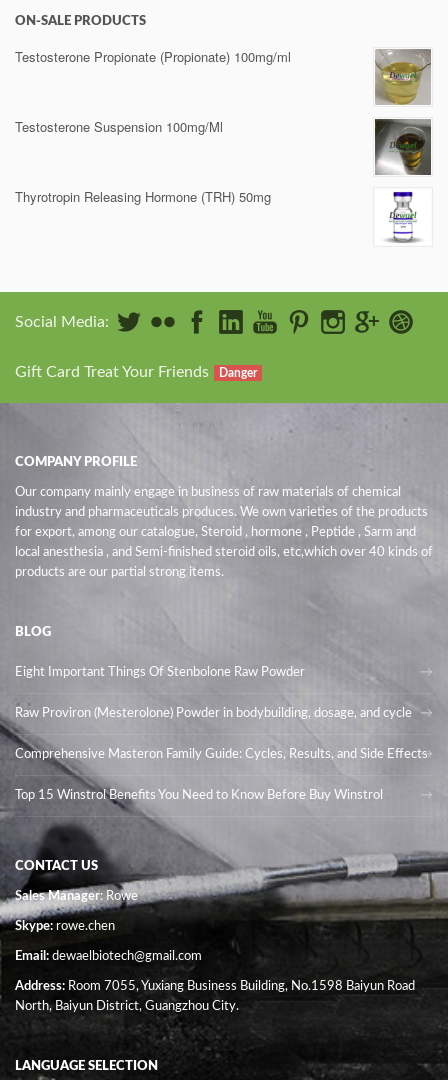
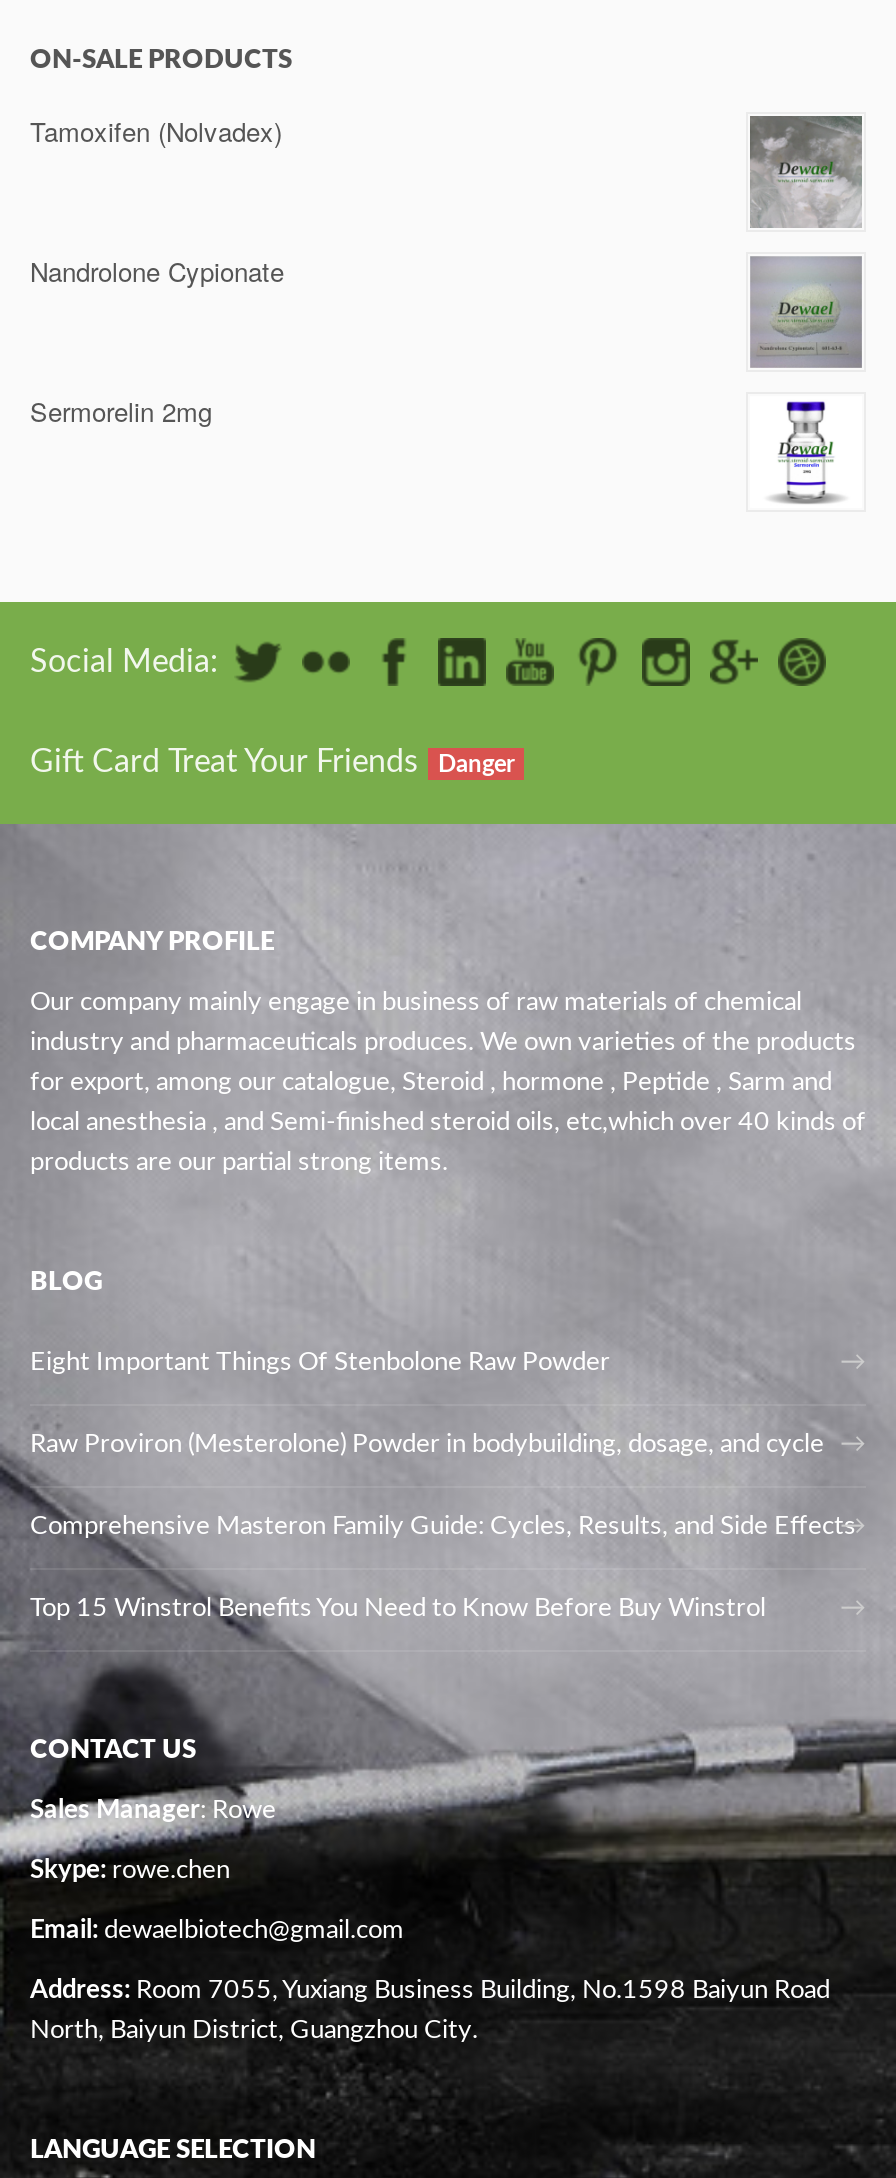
[15,47,291,66] Testosterone Propionate (Propionate) 100mg/ml -> [30,112,282,150] Tamoxifen (Nolvadex)
[376,49,429,105] [image] -> [750,116,860,226] [image]
[15,117,223,136] Testosterone Suspension 100mg/Ml -> [30,252,284,290] Nandrolone Cypionate
[375,119,431,175] [image] -> [752,258,860,368] [image]
[15,187,271,206] Thyrotropin Releasing Hormone (TRH) 50mg -> [30,392,212,430] Sermorelin 2mg

